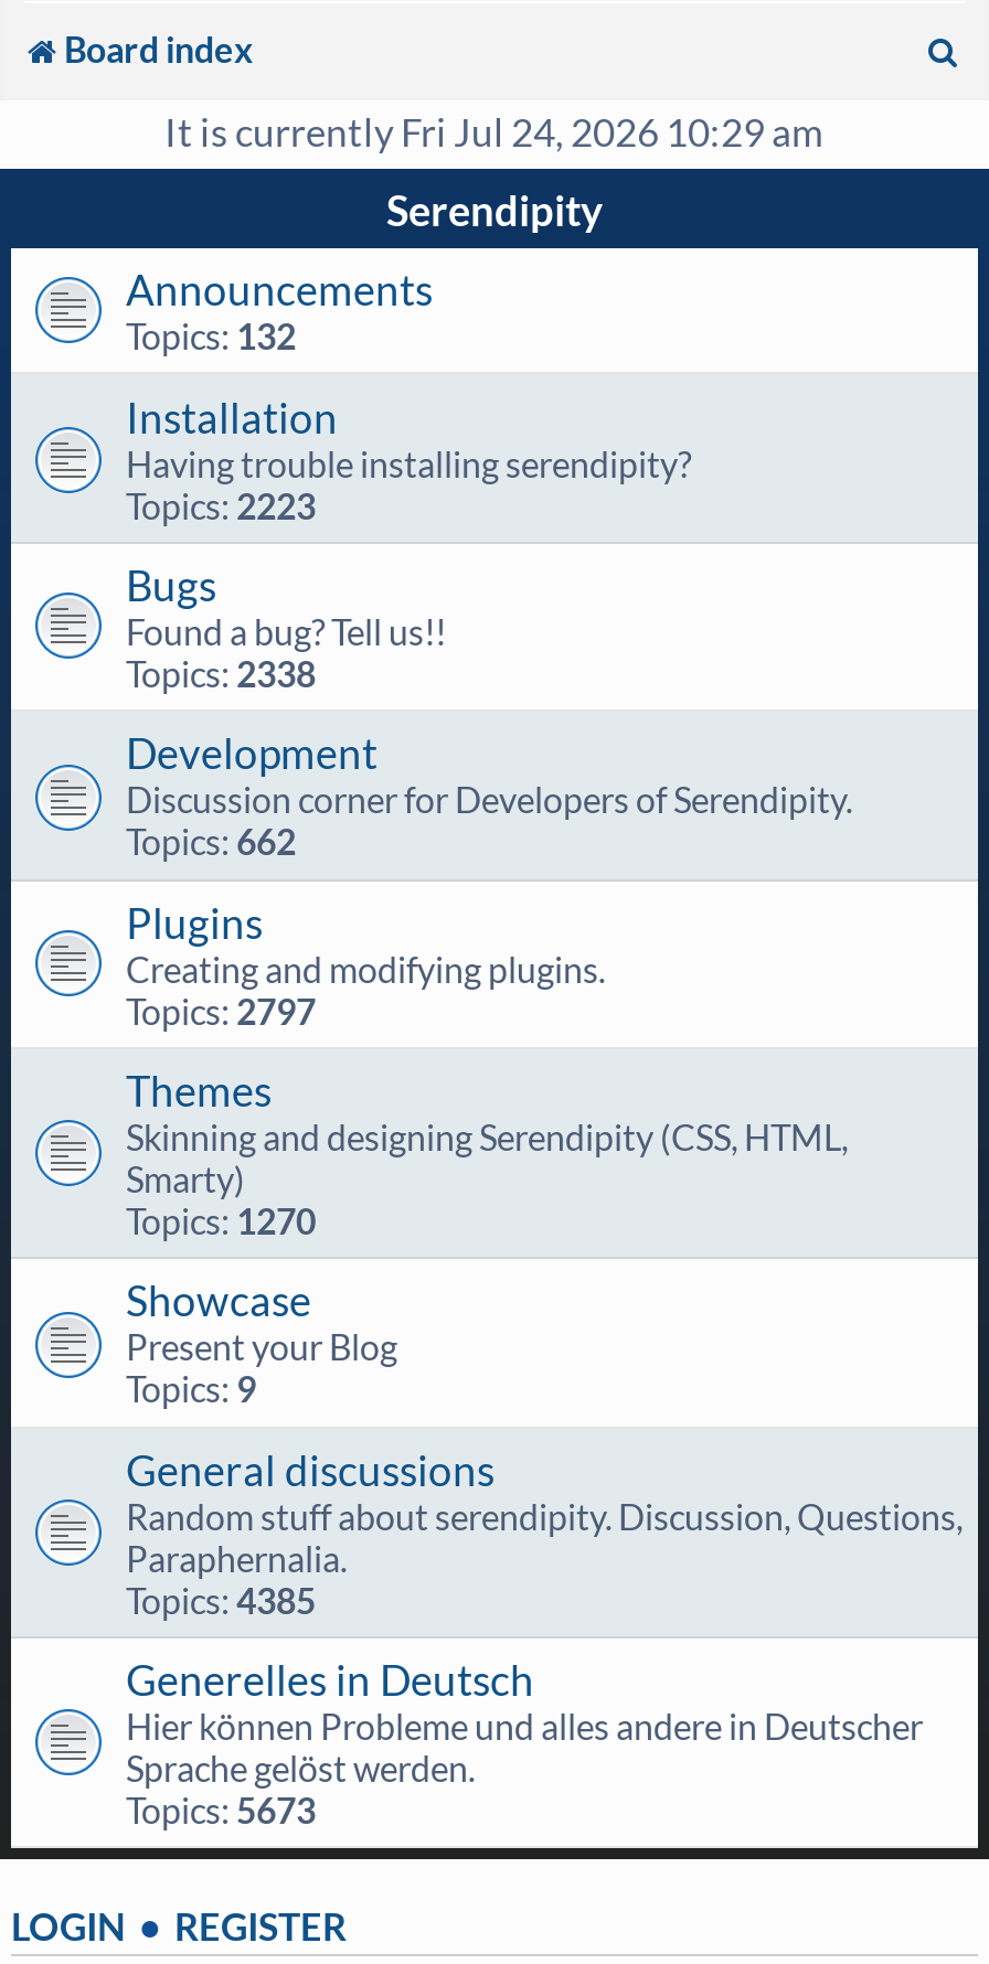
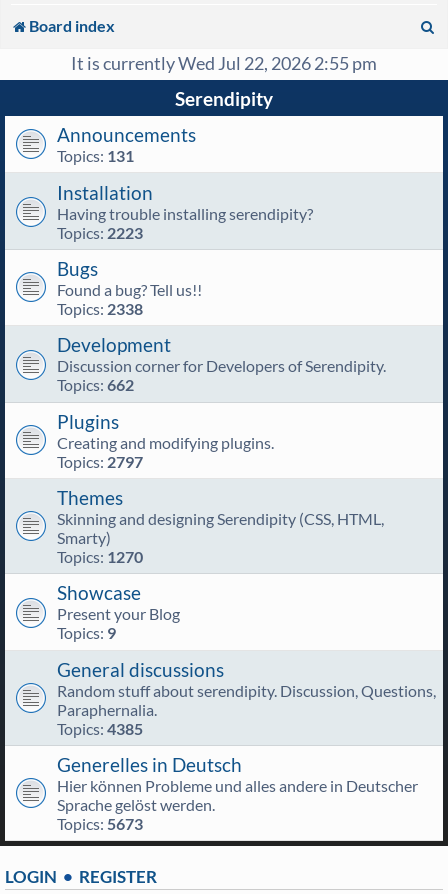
[164,109,825,156] It is currently Fri Jul 24, 2026 10:29 am -> [71,53,377,74] It is currently Wed Jul 22, 2026 2:55 pm
[126,315,296,357] Topics: 132 -> [57,146,134,165] Topics: 131

